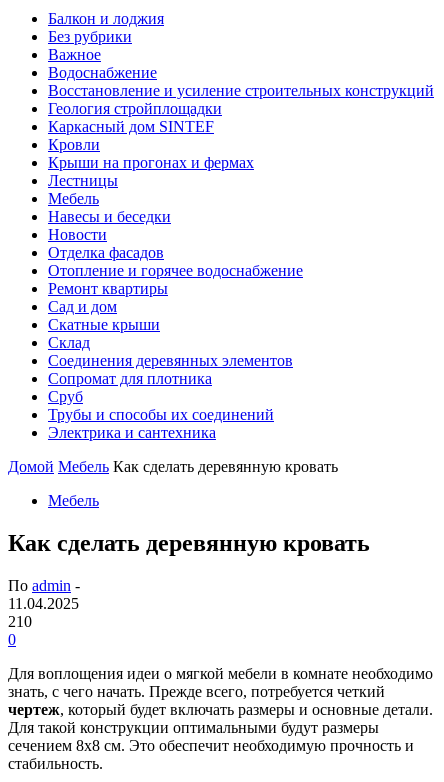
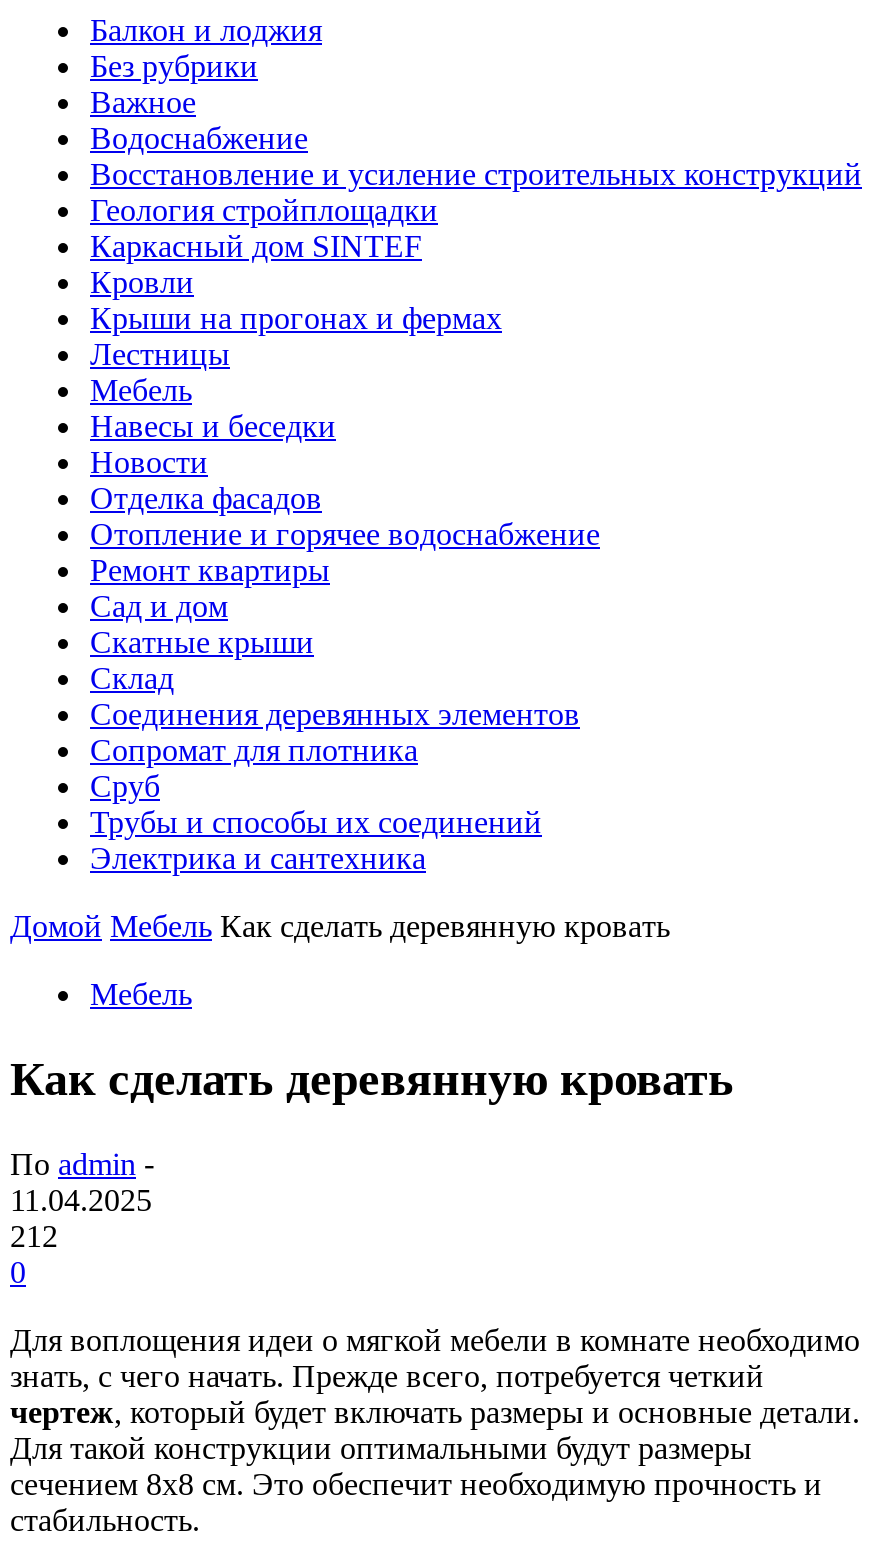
[8,613,32,630] 210 -> [10,1219,58,1253] 212

